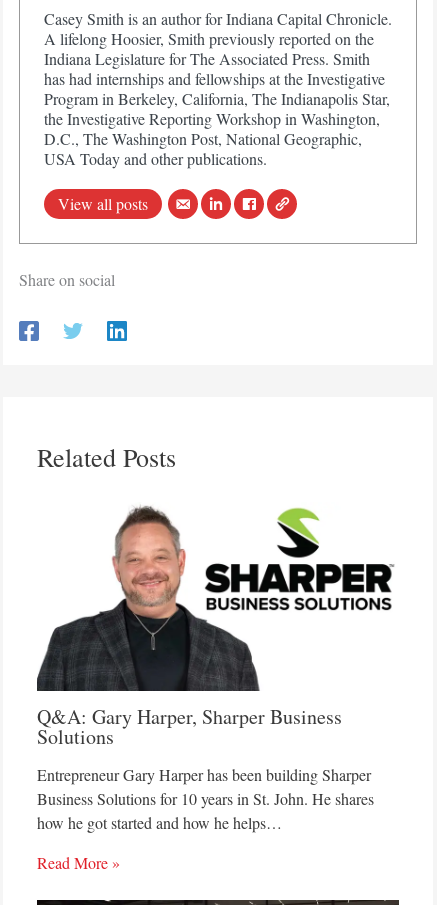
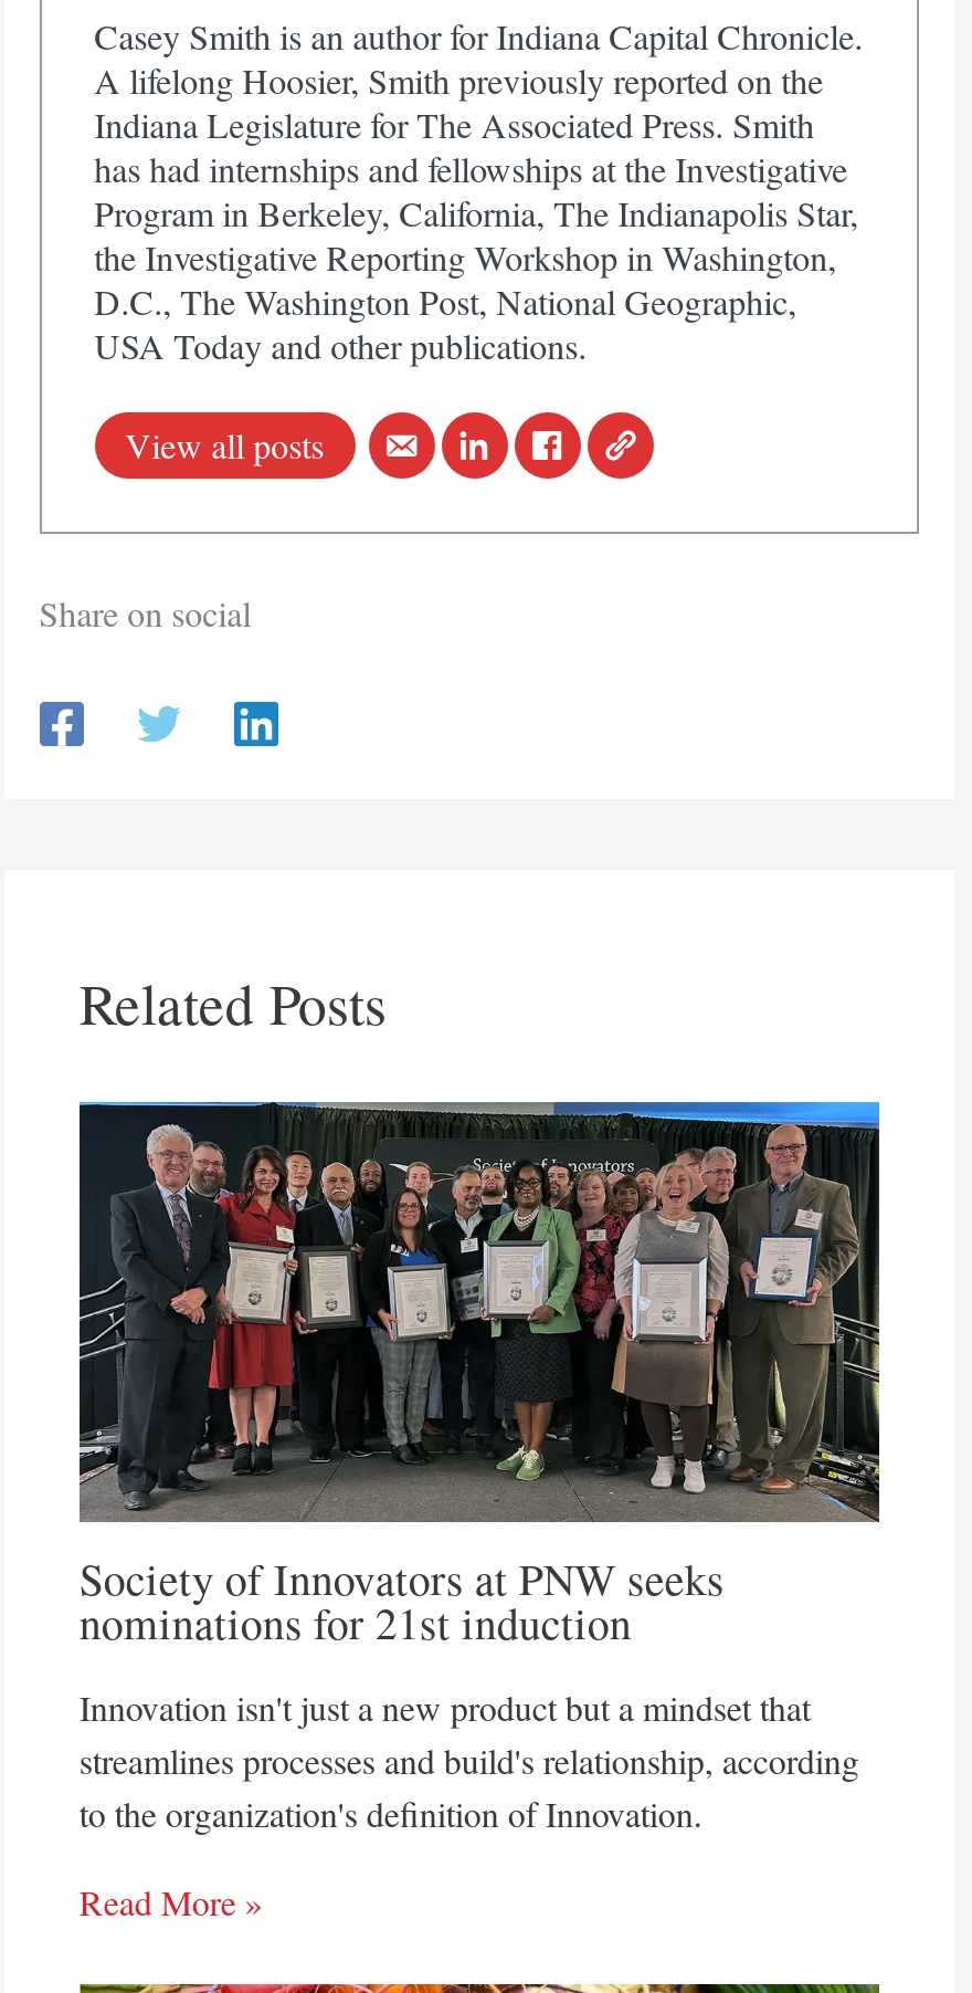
[37,502,399,750] [image] | Q&A: Gary Harper, Sharper Business | Solutions -> [77,1100,881,1651] [image] | Society of Innovators at PNW seeks | nominations for 21st induction
[37,764,374,833] Entrepreneur Gary Harper has been building Sharper | Business Solutions for 10 years in St. John. He shares | how he got started and how he helps… -> [79,1682,859,1835] Innovation isn't just a new product but a mindset that | streamlines processes and build's relationship, according | to the organization's definition of Innovation.

